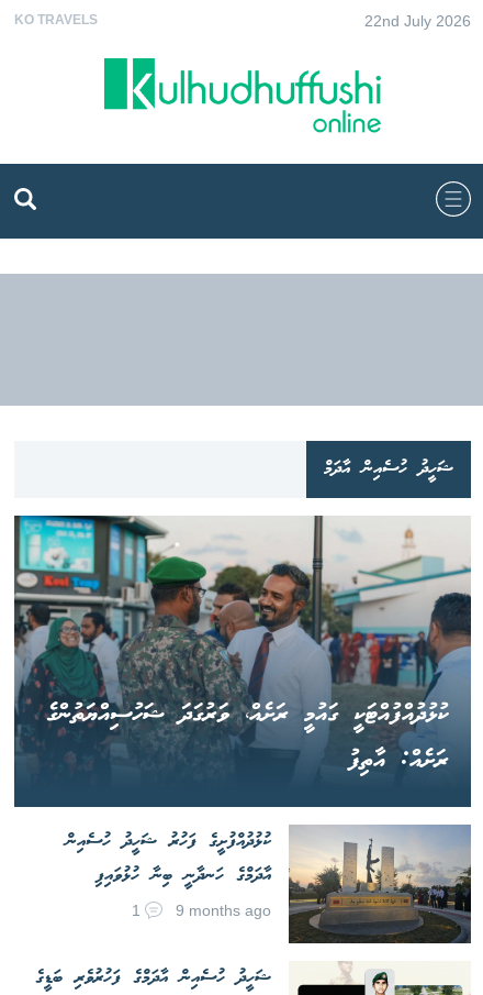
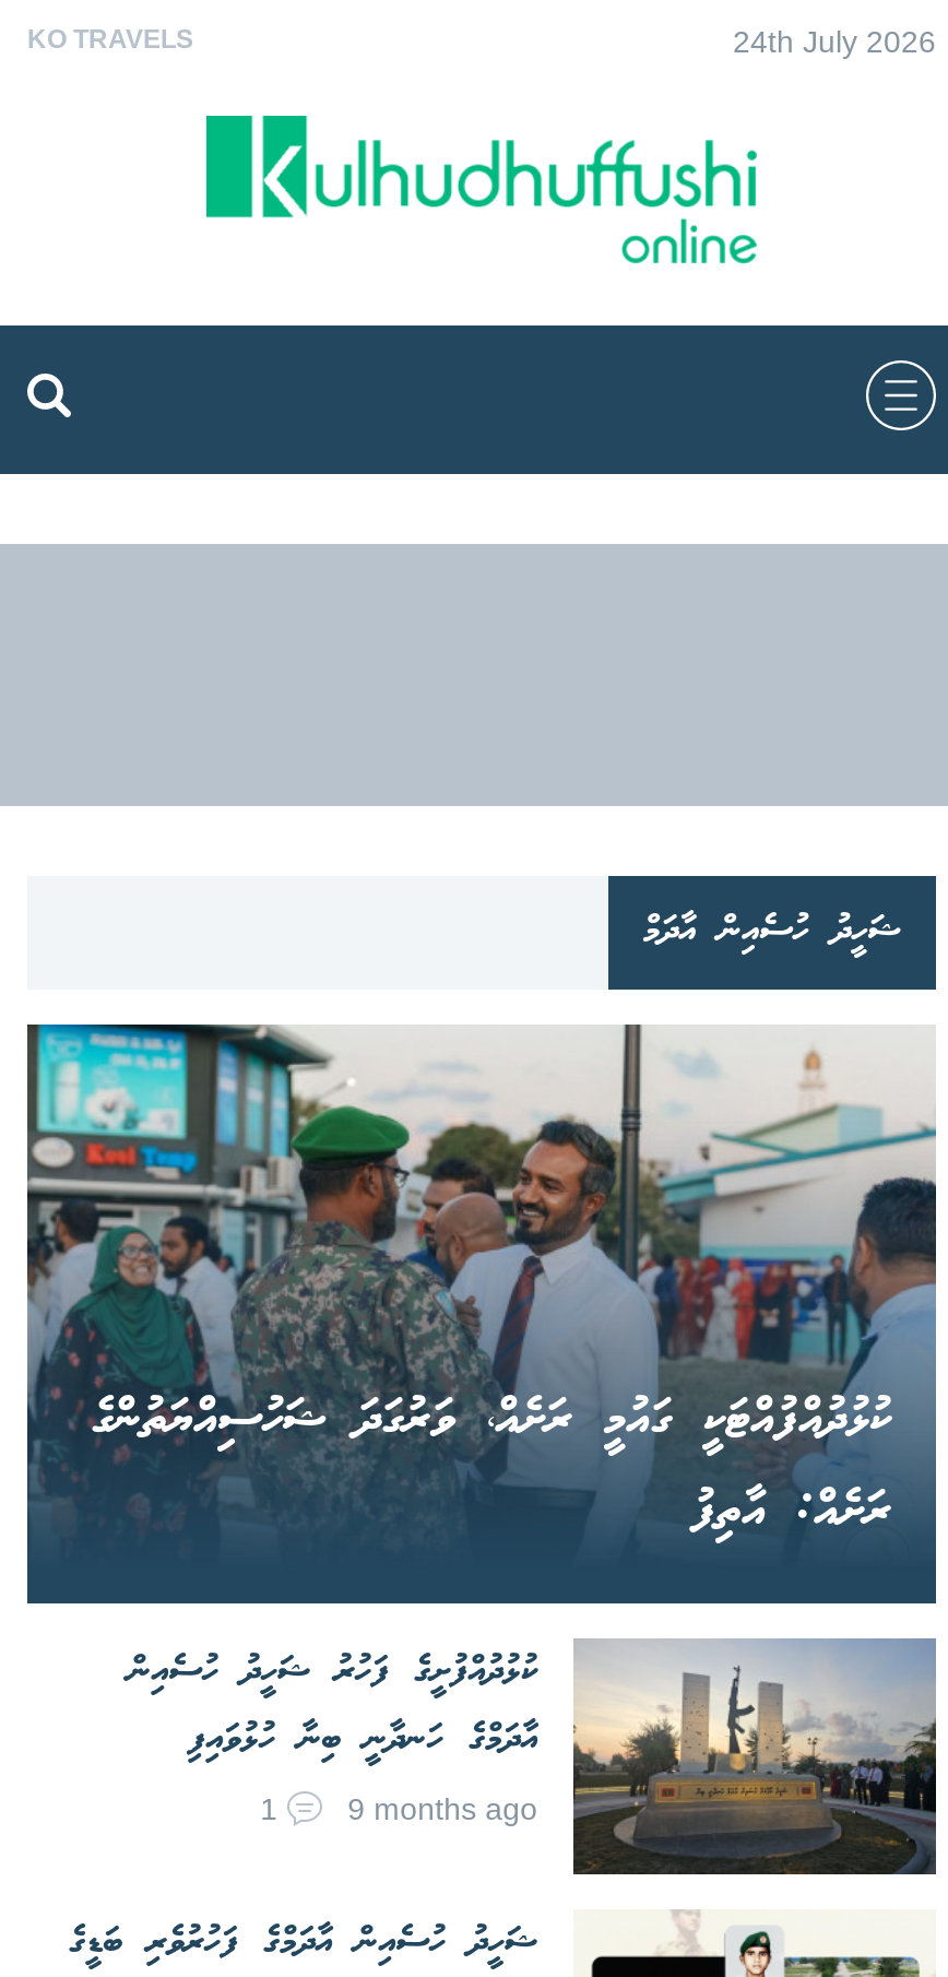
[364,12,471,29] 22nd July 2026 -> [733,23,936,58] 24th July 2026

